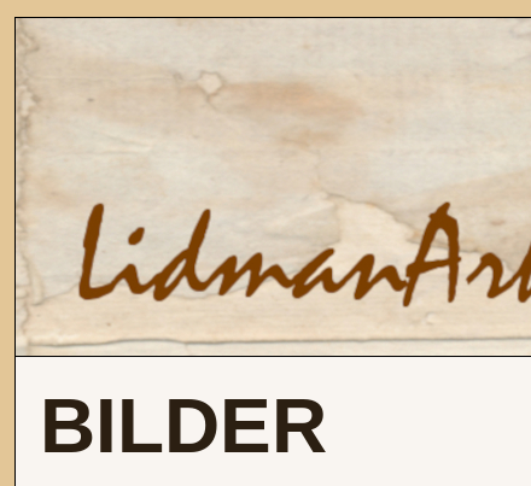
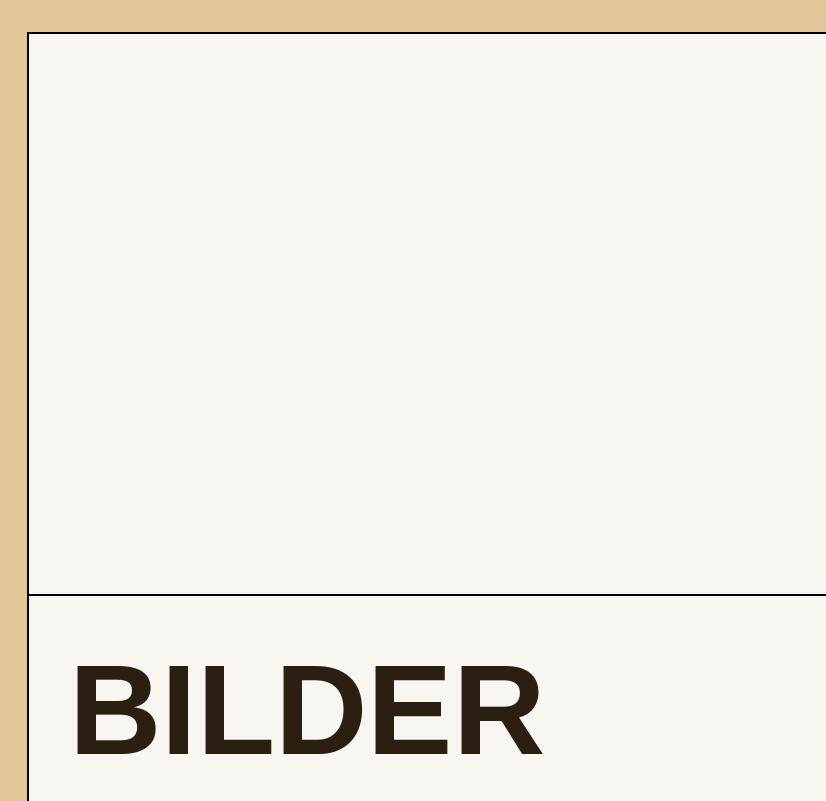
[16,18,527,355] [image] -> none

